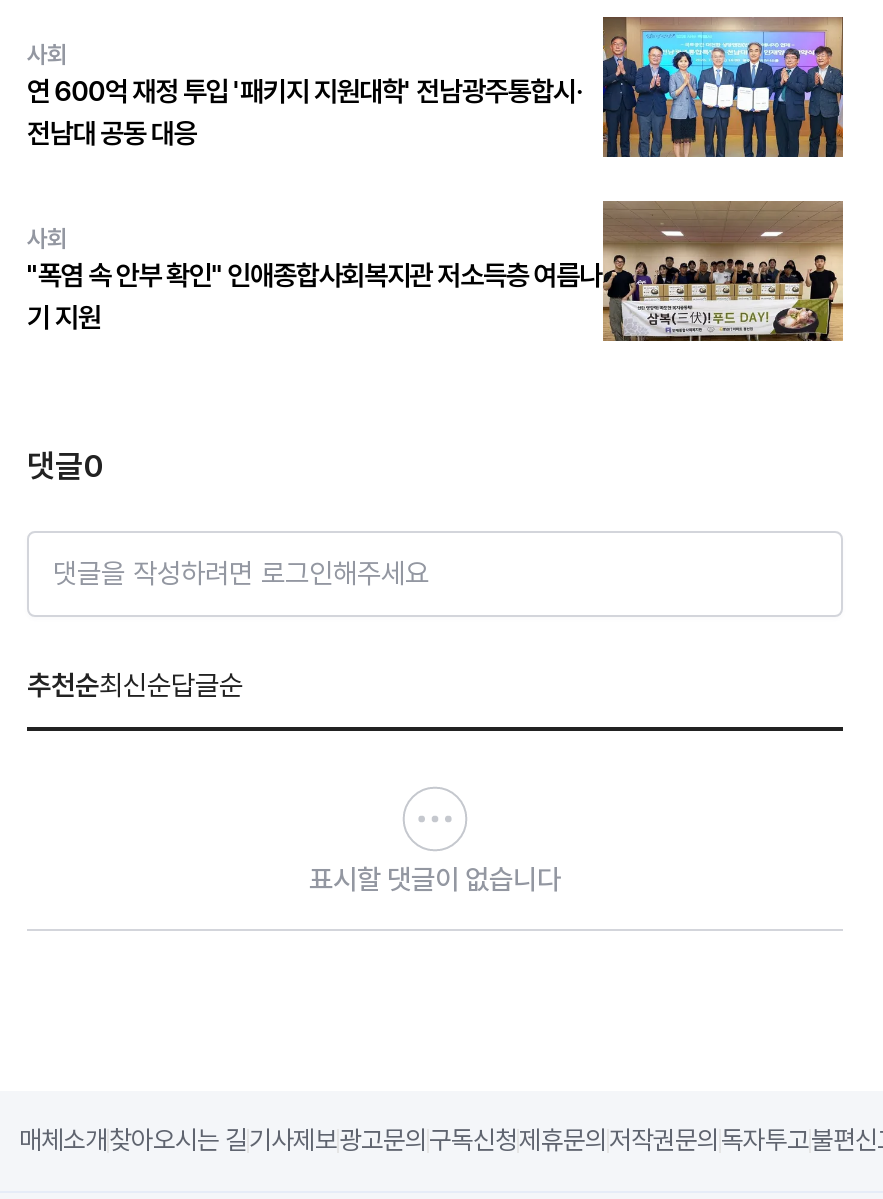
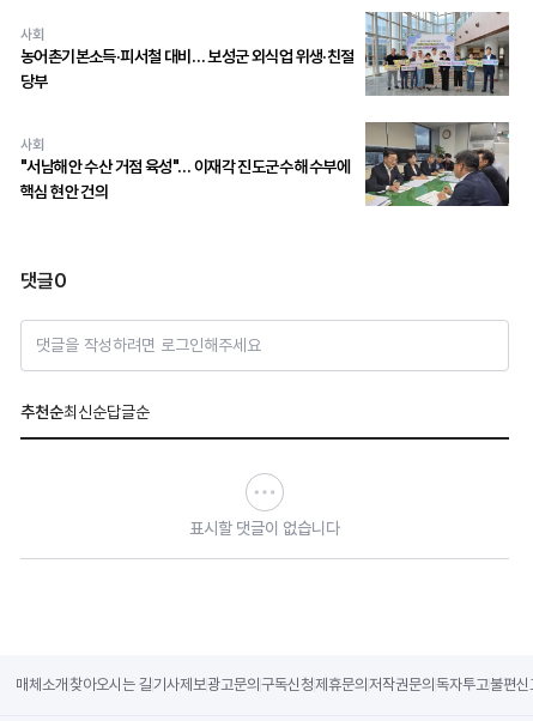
[27,15,845,159] [image] | 연 600억 재정 투입 '패키지 지원대학' 전남광주통합시· | 전남대 공동 대응 -> [20,12,509,97] [image] | 농어촌기본소득·피서철 대비… 보성군 외식업 위생·친절 | 당부
[27,201,845,343] [image] | "폭염 속 안부 확인" 인애종합사회복지관 저소득층 여름나 | 기 지원 -> [20,122,510,207] [image] | "서남해안 수산 거점 육성"… 이재각 진도군수 해수부에 | 핵심 현안 건의

